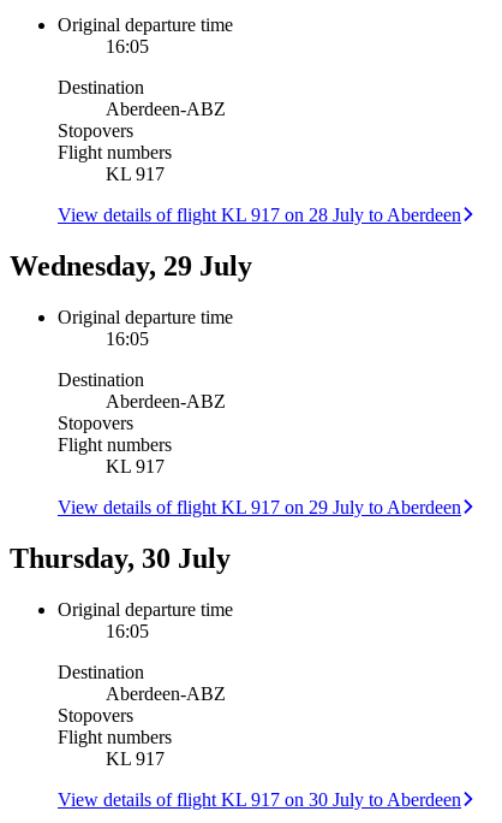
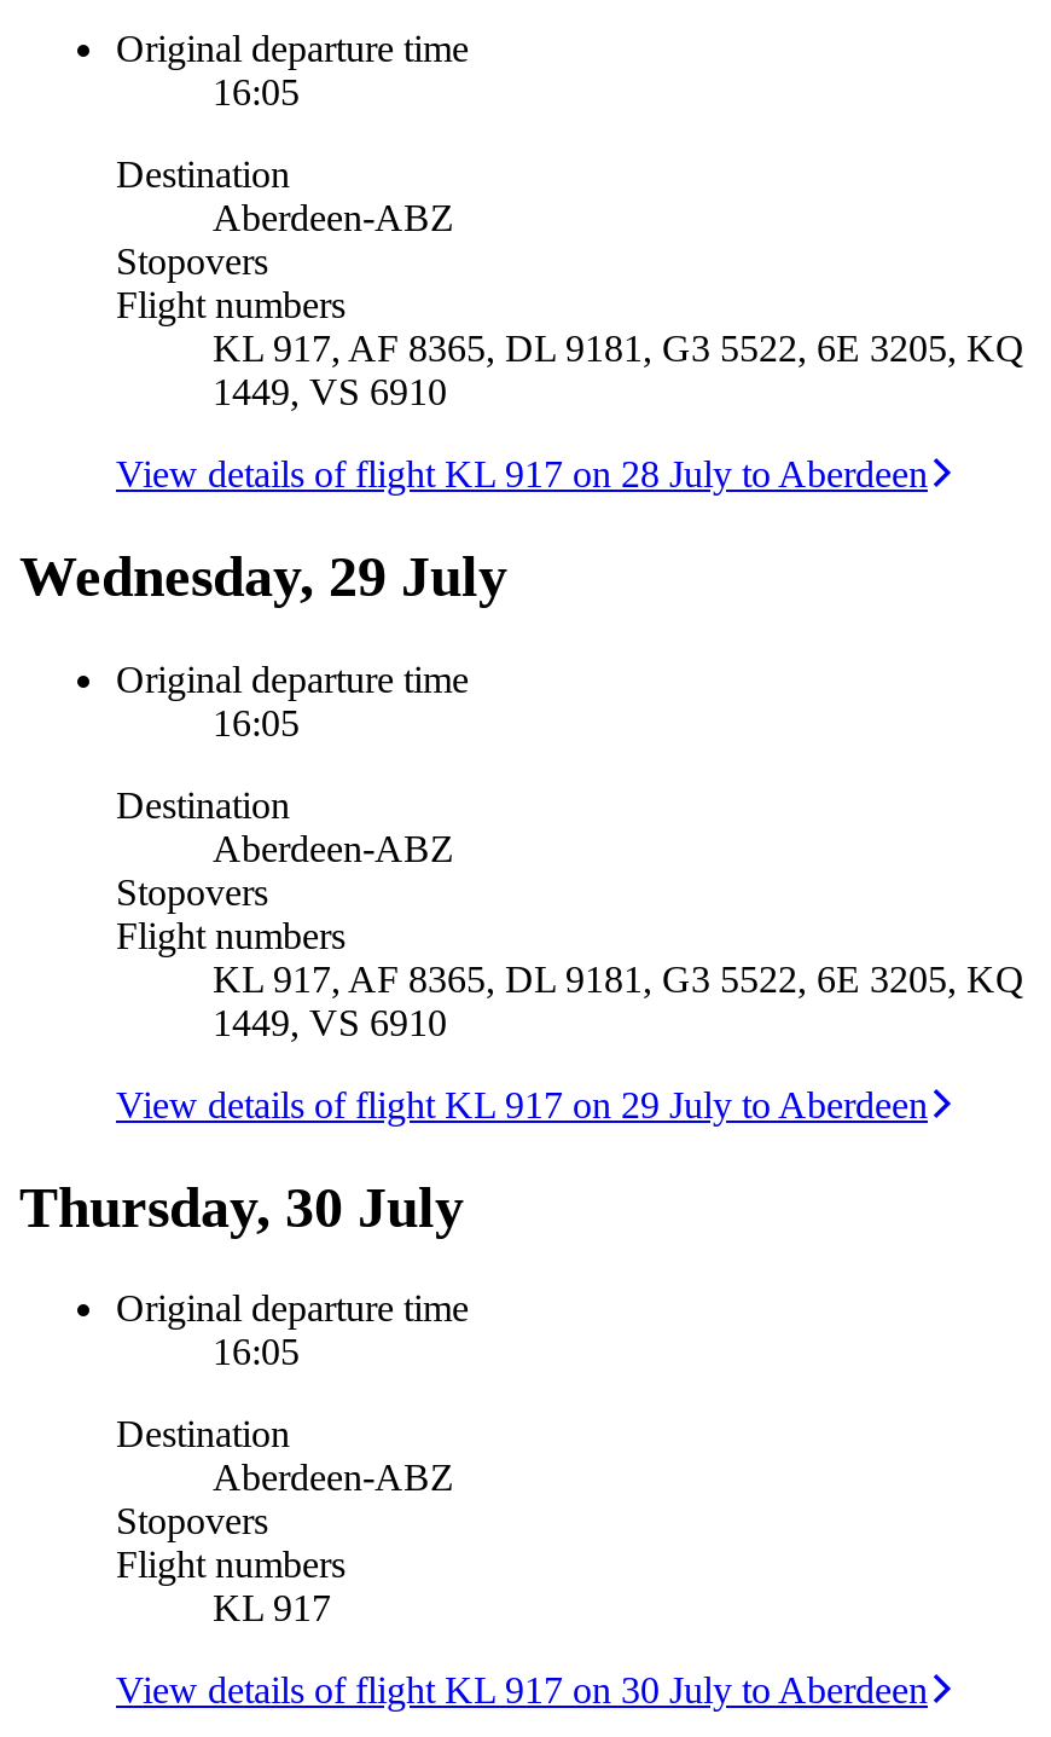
[106,164,165,185] KL 917 -> [213,327,1024,412] KL 917, AF 8365, DL 9181, G3 5522, 6E 3205, KQ | 1449, VS 6910
[106,456,165,477] KL 917 -> [213,958,1024,1042] KL 917, AF 8365, DL 9181, G3 5522, 6E 3205, KQ | 1449, VS 6910

